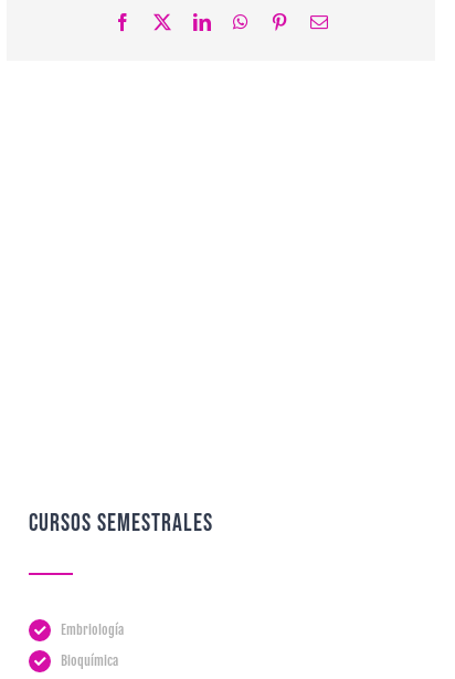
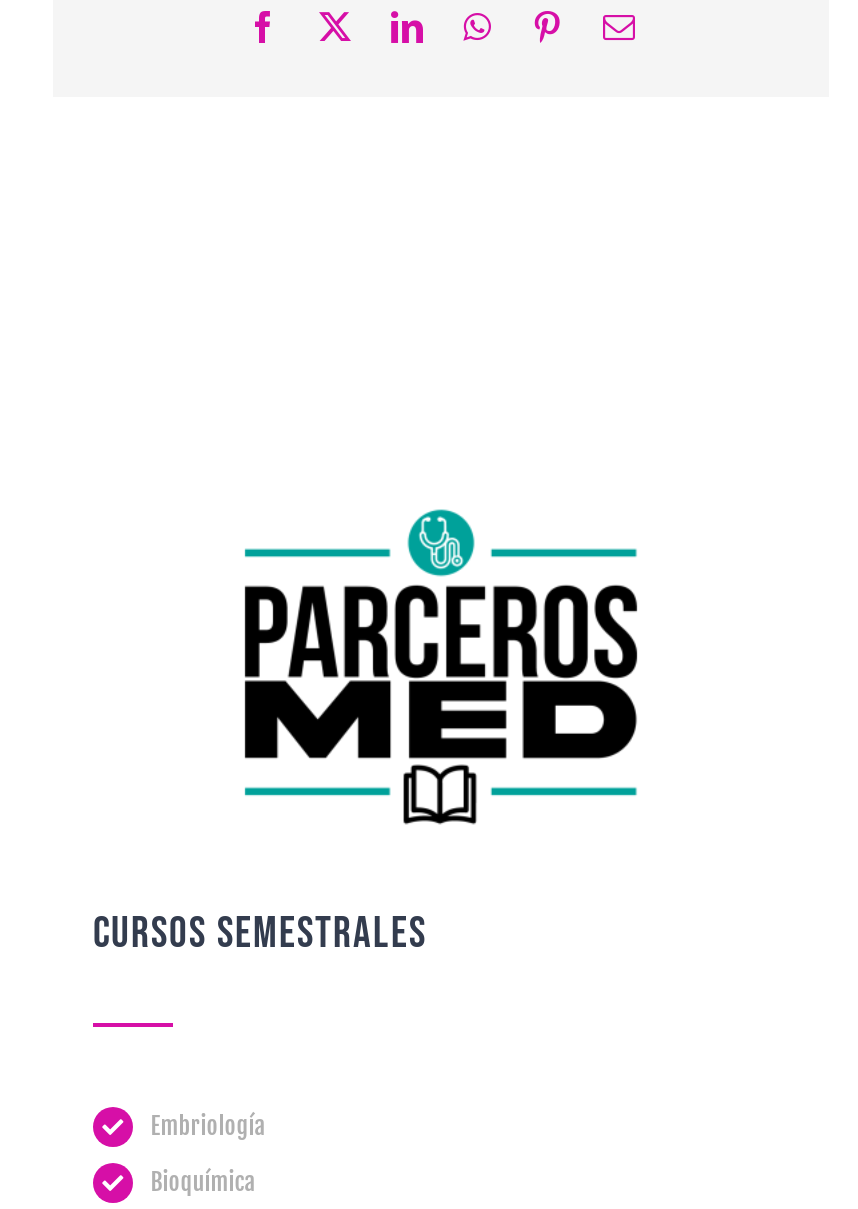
none -> [243,507,639,825] [image]

